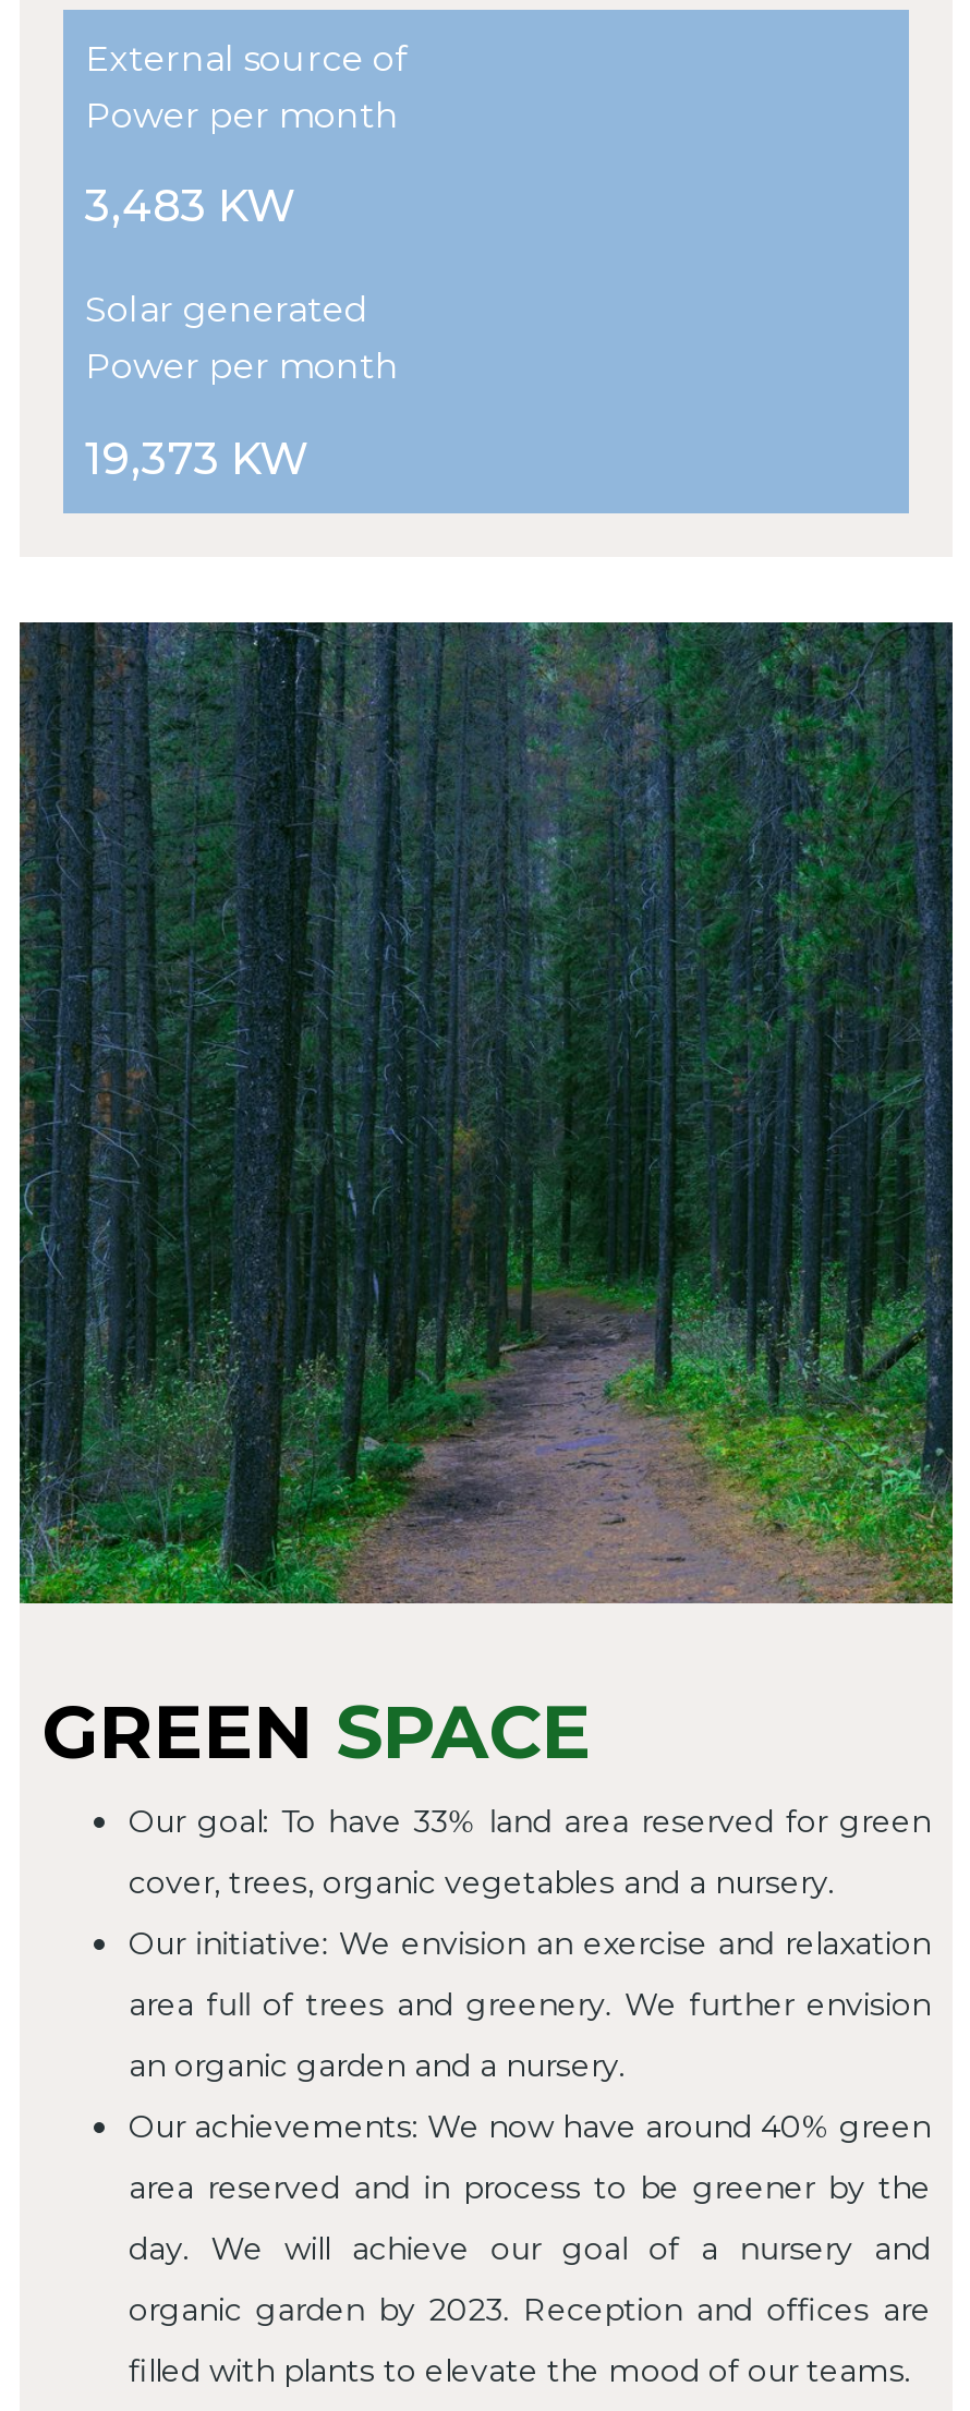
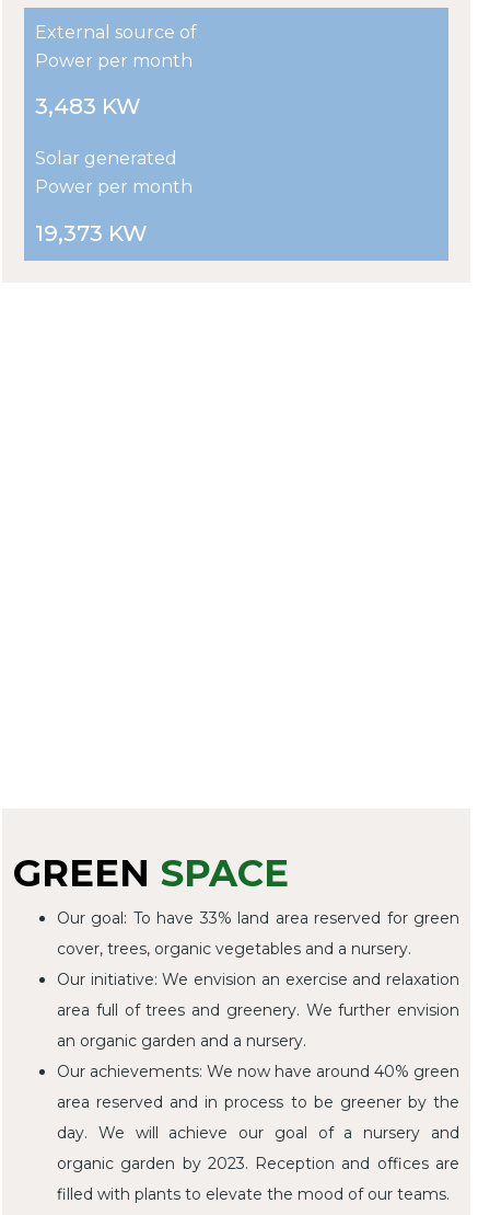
[17,620,955,1606] [image] -> none

